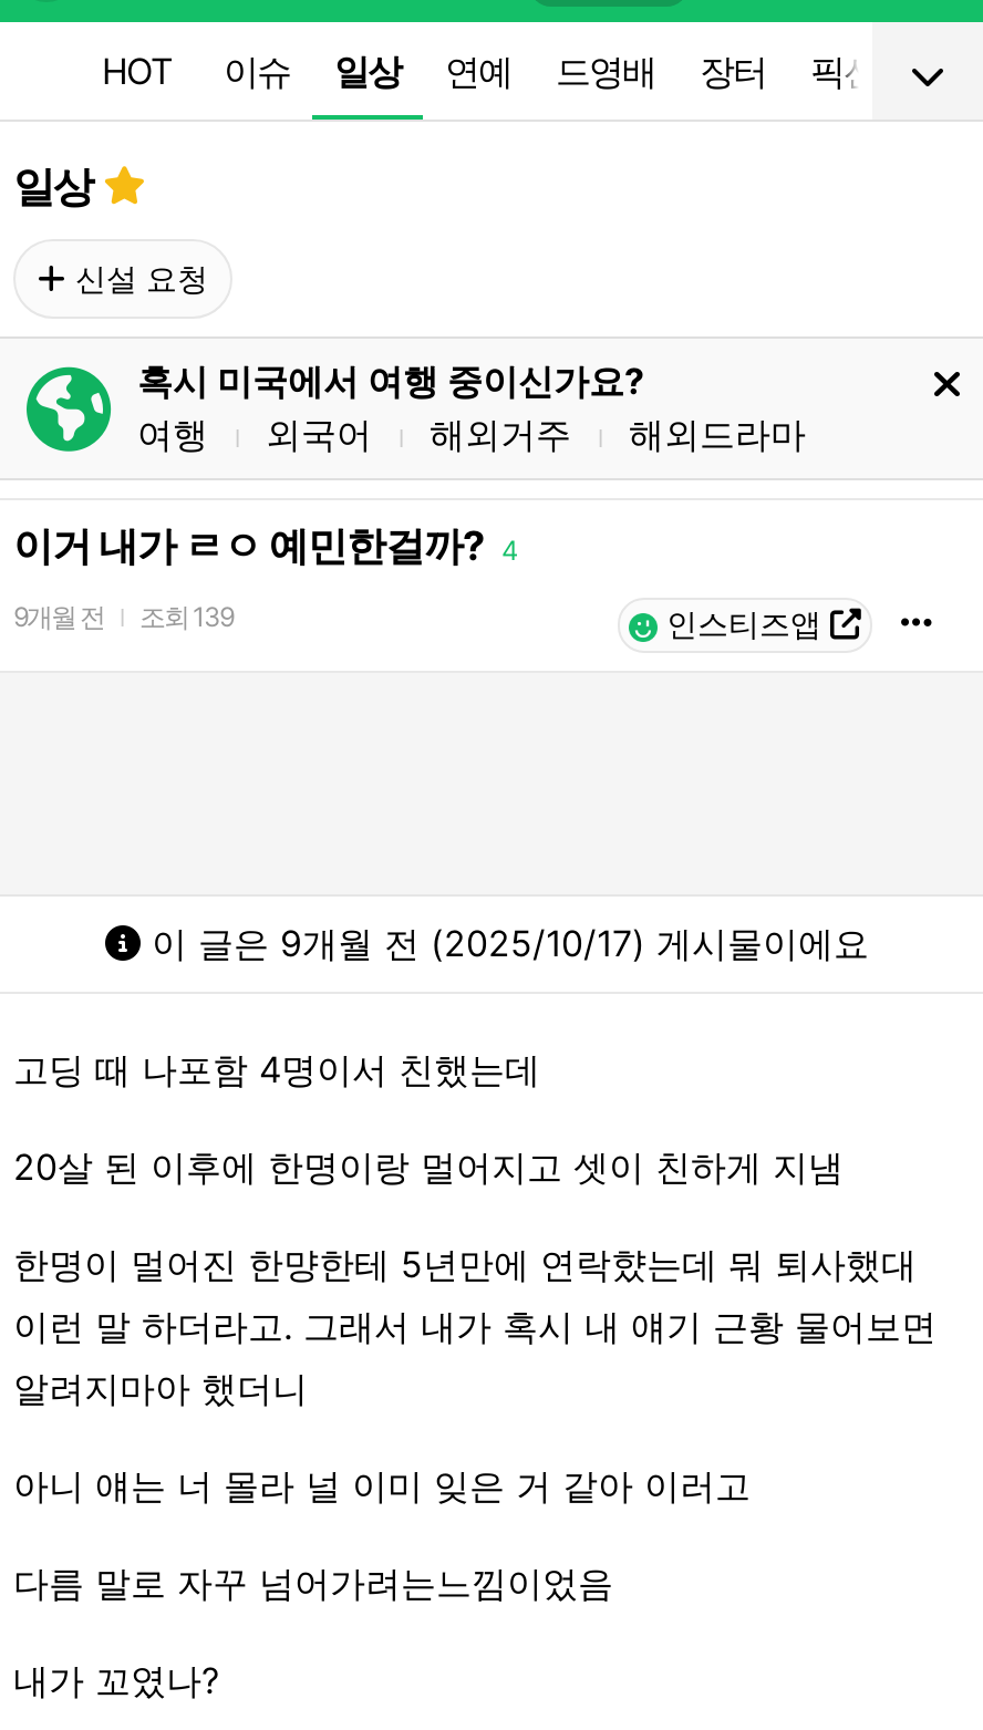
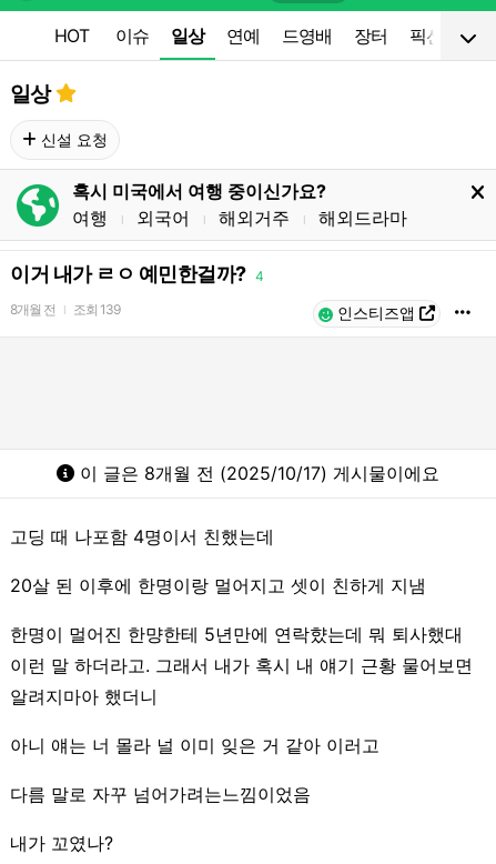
[13,600,232,633] 9개월 전 조회 139 -> [10,301,120,318] 8개월 전 조회 139
[141,921,869,965] 이 글은 9개월 전 (2025/10/17) 게시물이에요 -> [74,462,439,484] 이 글은 8개월 전 (2025/10/17) 게시물이에요

